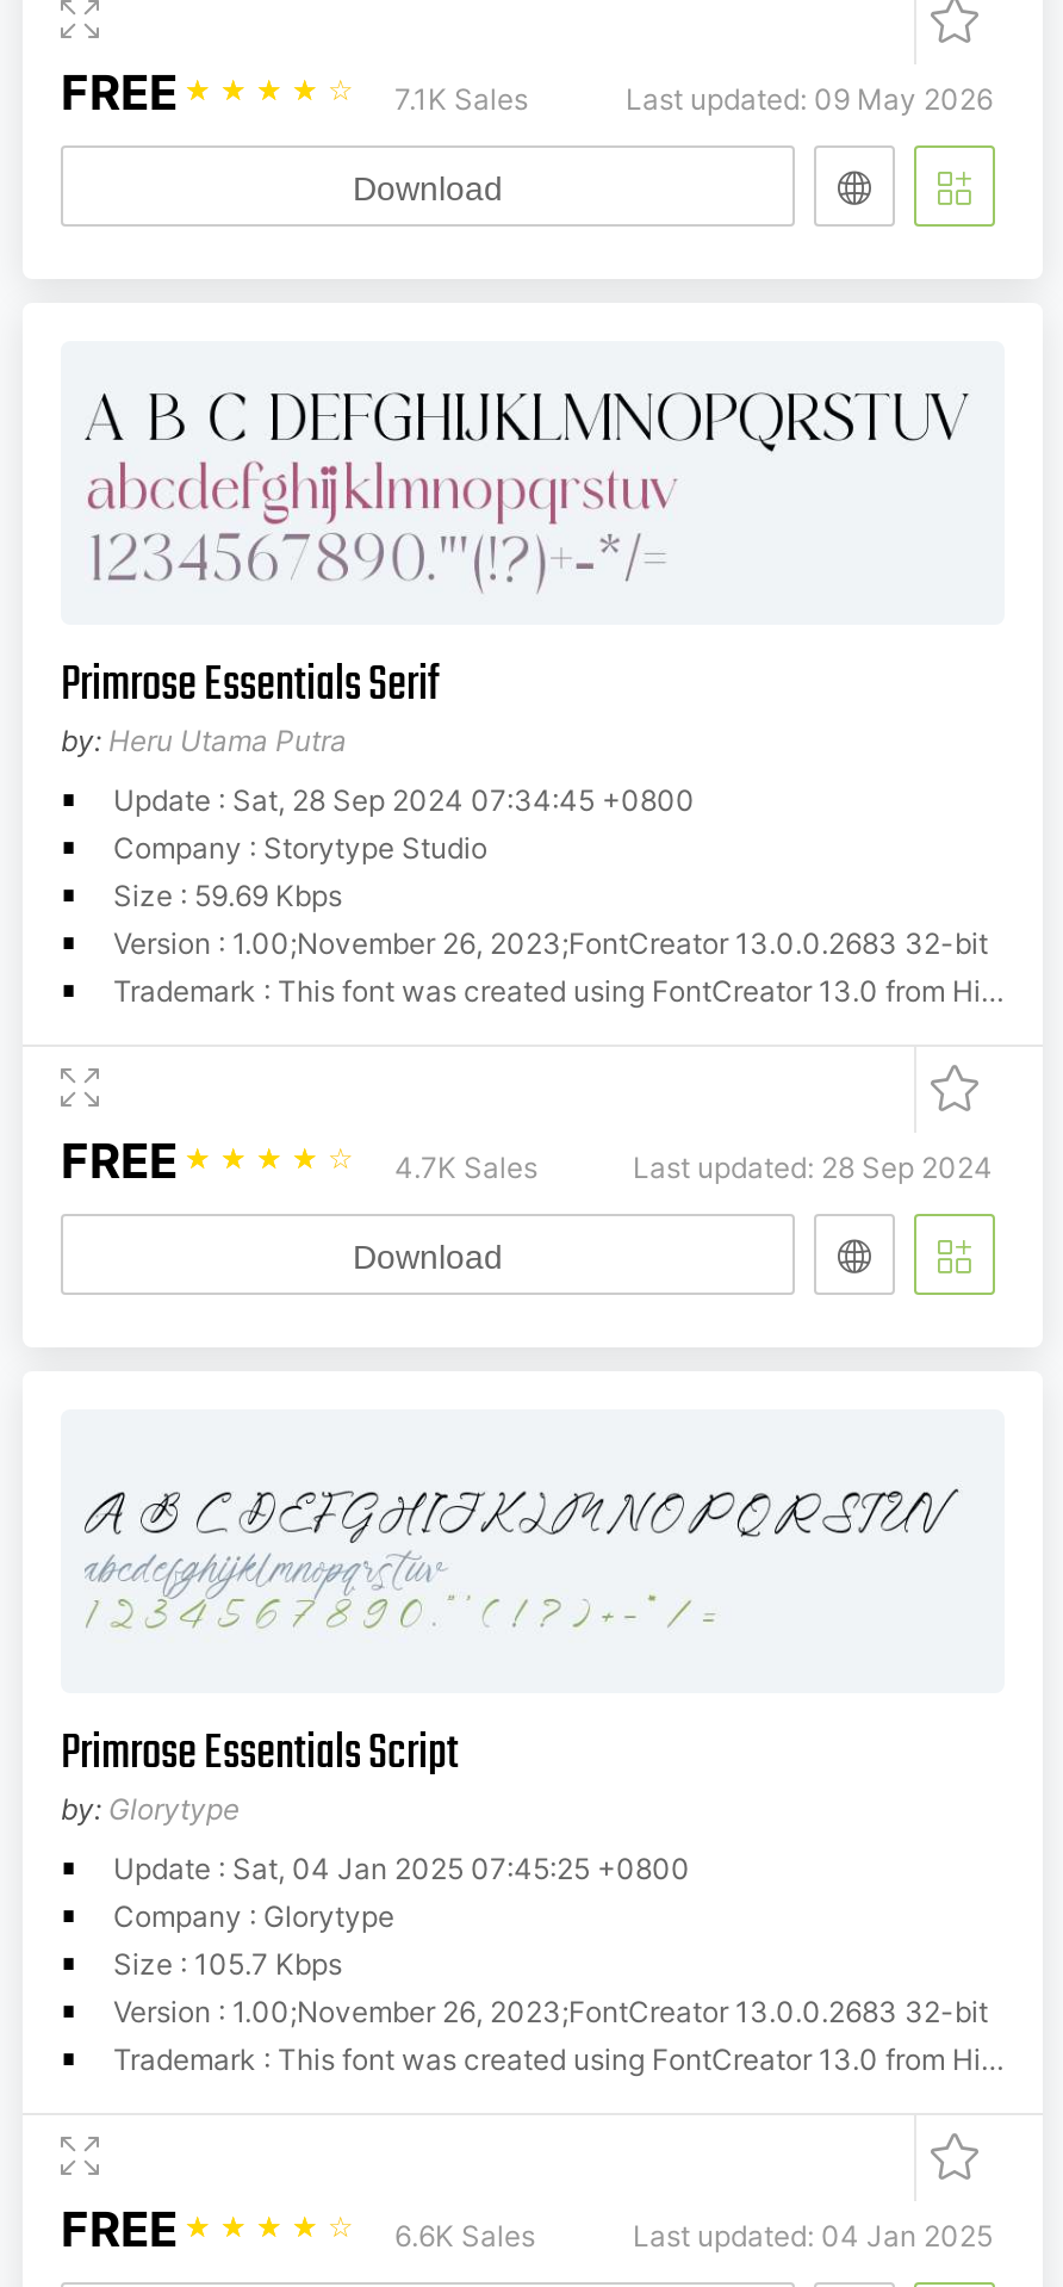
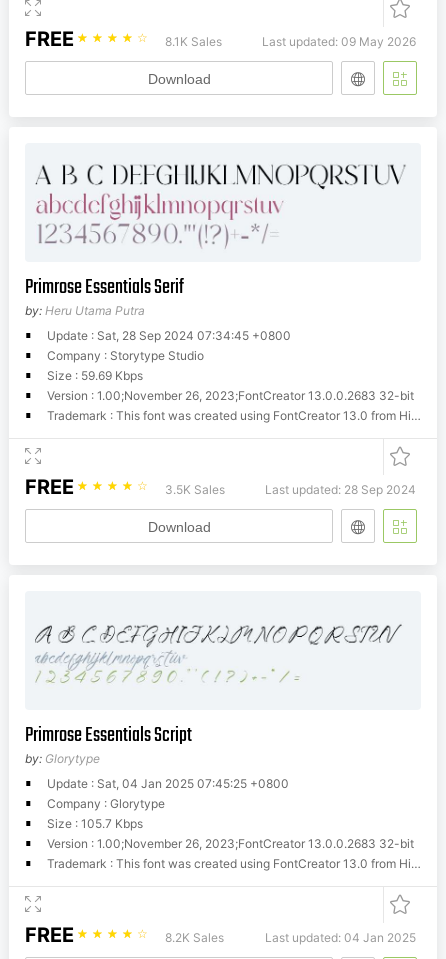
[394,82,528,117] 7.1K Sales -> [165,34,222,49] 8.1K Sales
[394,1150,537,1186] 4.7K Sales -> [165,482,225,497] 3.5K Sales
[394,2218,535,2254] 6.6K Sales -> [165,930,224,945] 8.2K Sales

